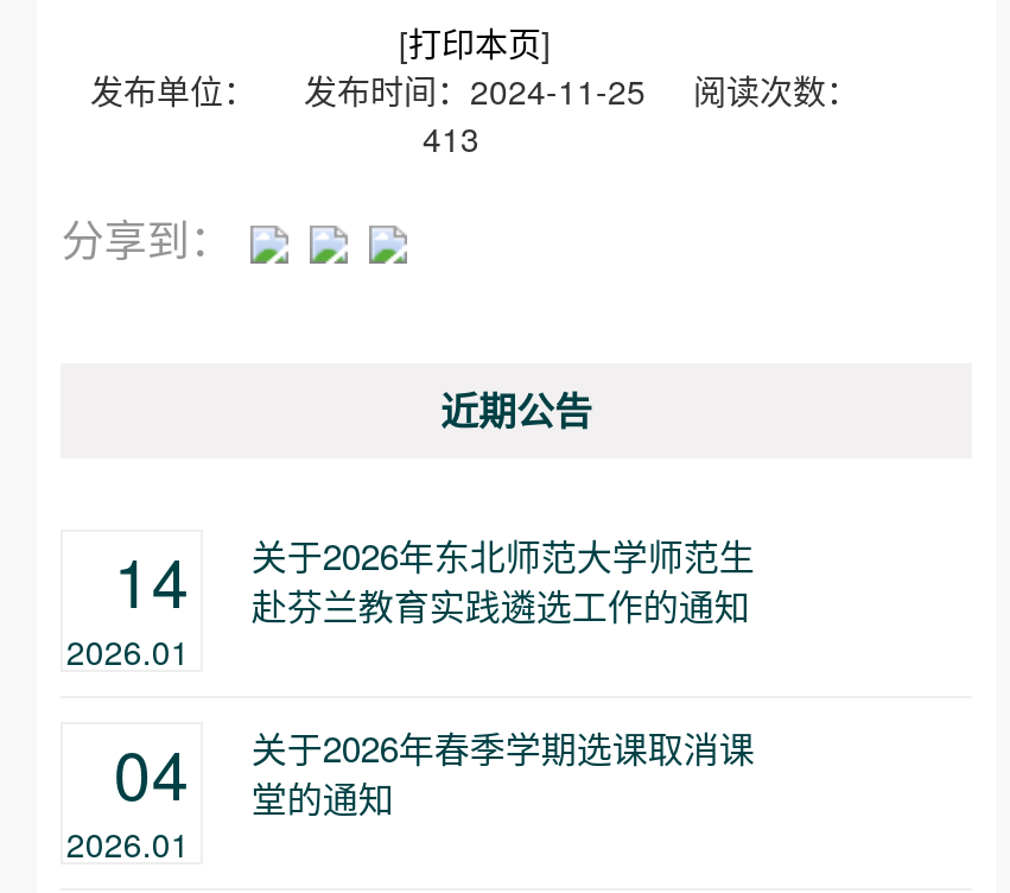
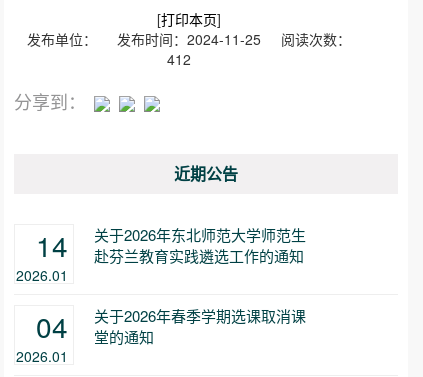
[423,114,479,161] 413 -> [166,49,190,69] 412

